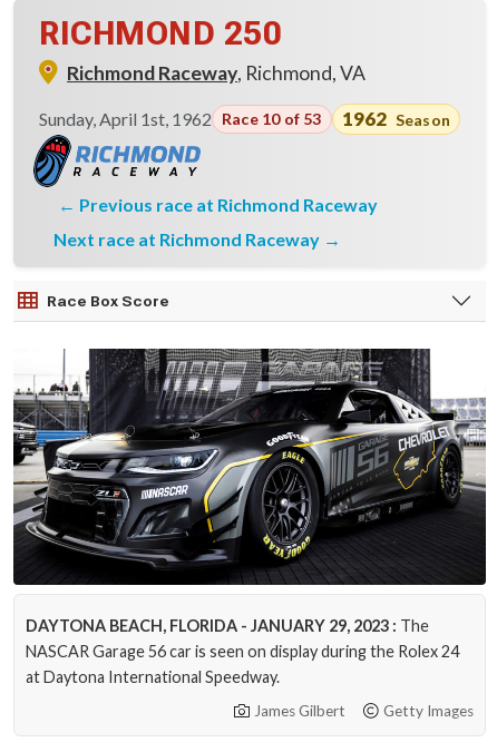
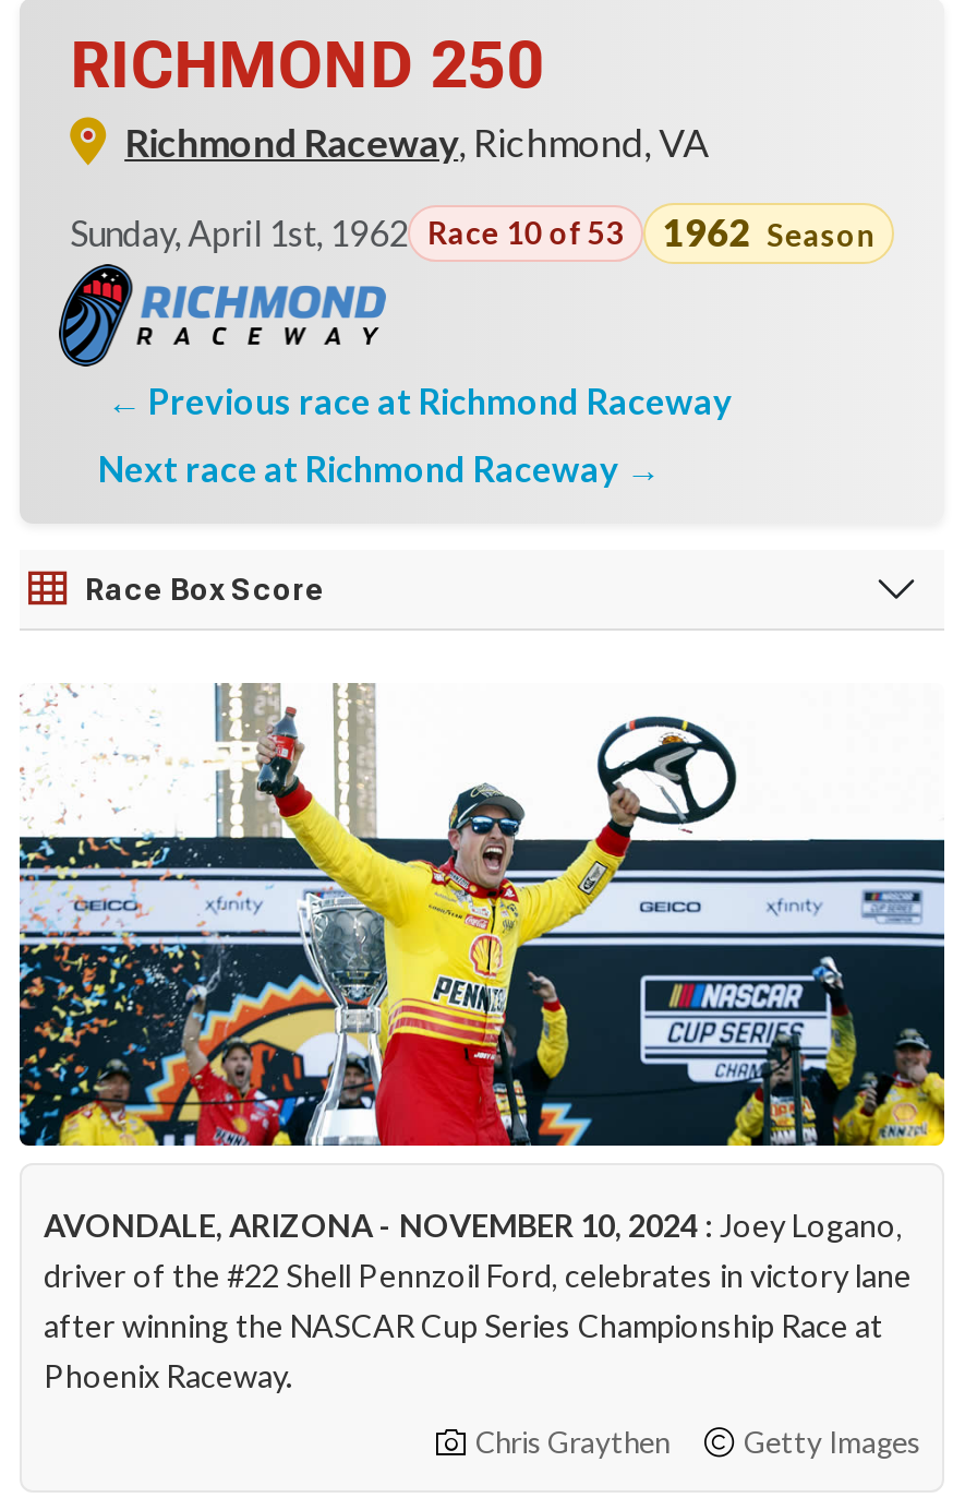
[12,348,487,686] [image] | DAYTONA BEACH, FLORIDA - JANUARY 29, 2023 : The | NASCAR Garage 56 car is seen on display during the Rolex 24 | at Daytona International Speedway. -> [17,683,946,1394] [image] | AVONDALE, ARIZONA - NOVEMBER 10, 2024 : Joey Logano, | driver of the #22 Shell Pennzoil Ford, celebrates in victory lane | after winning the NASCAR Cup Series Championship Race at | Phoenix Raceway.
[254,702,345,720] James Gilbert -> [475,1425,670,1460] Chris Graythen

